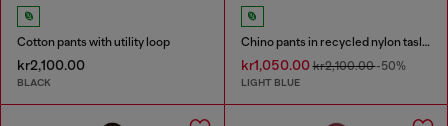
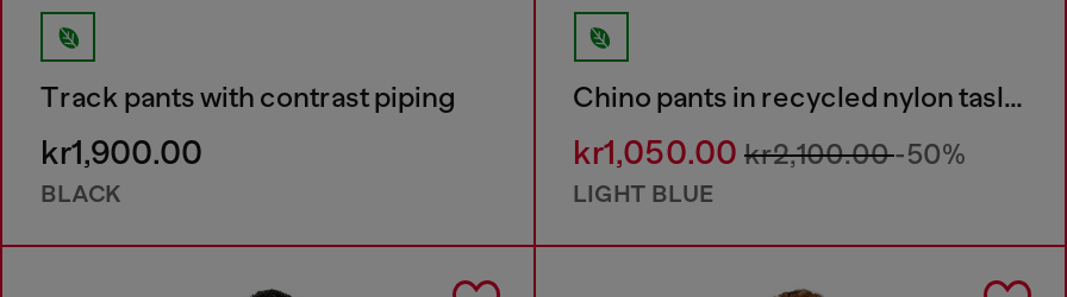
[17,35,170,49] Cotton pants with utility loop -> [40,81,455,114] Track pants with contrast piping
[17,57,85,73] kr2,100.00 -> [40,133,202,171] kr1,900.00

